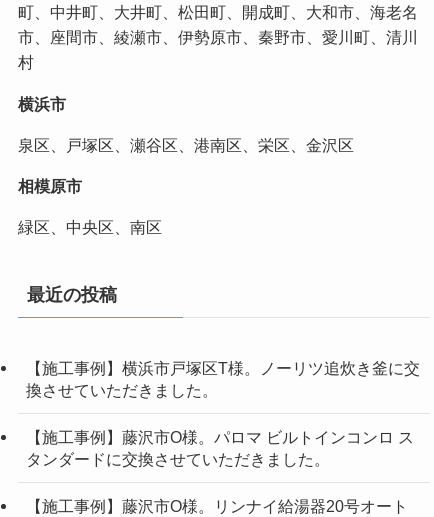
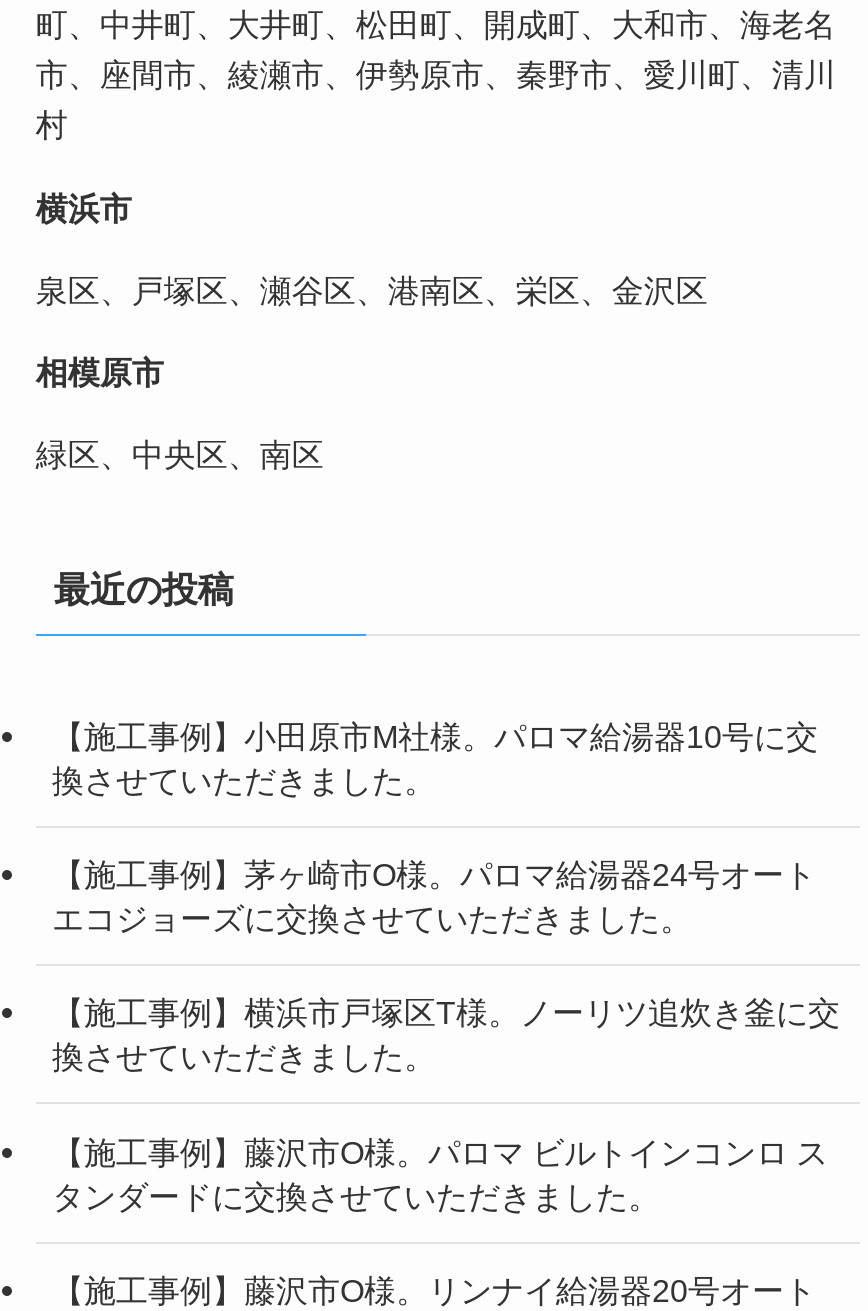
none -> [52,718,818,936] 【施工事例】小田原市M社様。パロマ給湯器10号に交 | 換させていただきました。 | 【施工事例】茅ヶ崎市O様。パロマ給湯器24号オート | エコジョーズに交換させていただきました。

